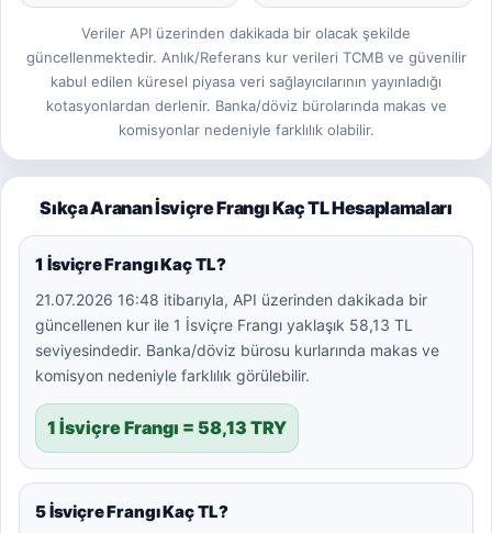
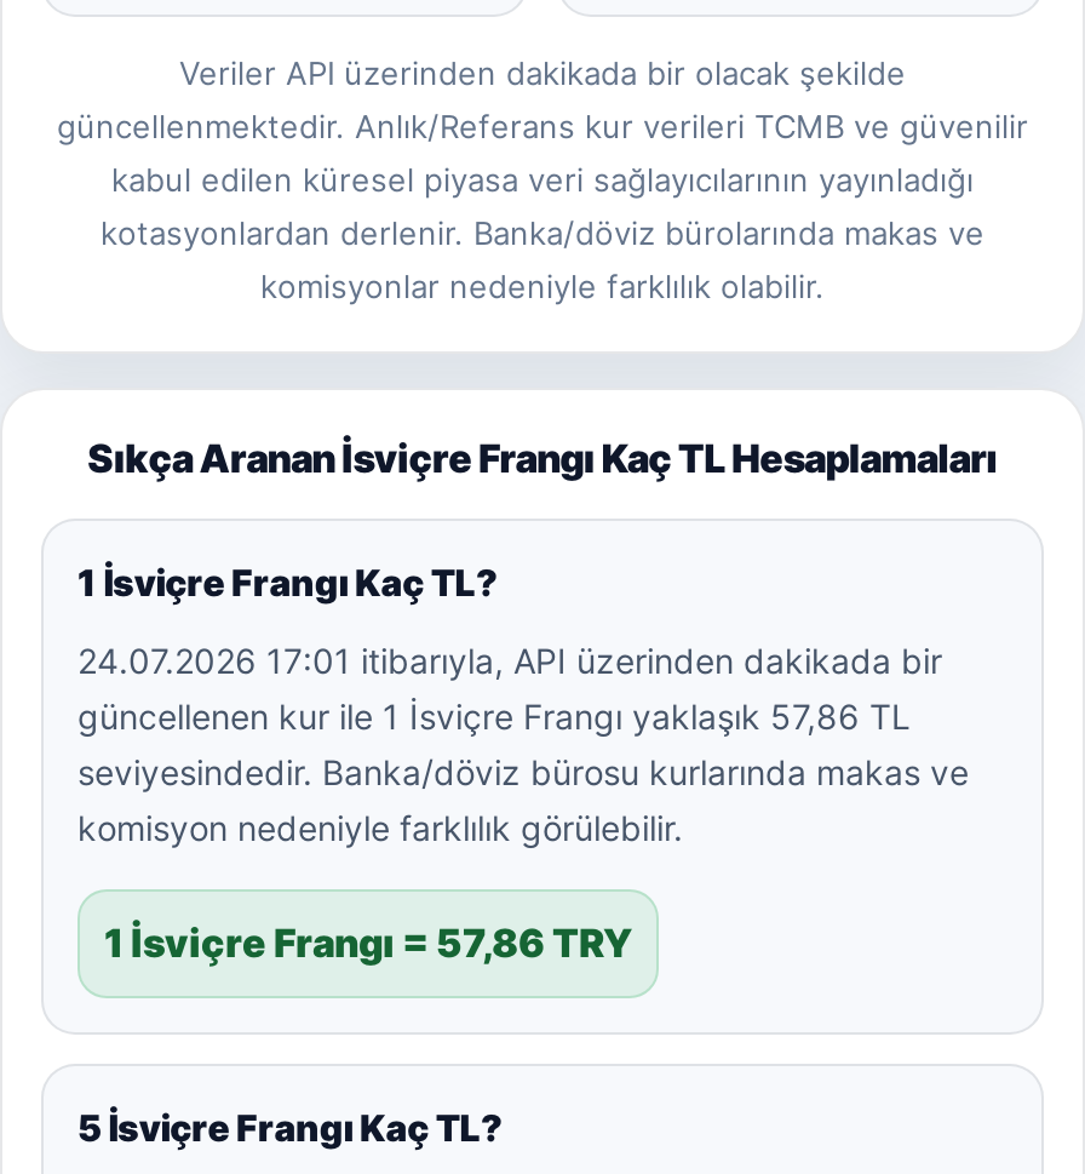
[35,290,427,309] 21.07.2026 16:48 itibarıyla, API üzerinden dakikada bir -> [77,640,942,681] 24.07.2026 17:01 itibarıyla, API üzerinden dakikada bir
[35,315,413,334] güncellenen kur ile 1 İsviçre Frangı yaklaşık 58,13 TL -> [77,695,911,737] güncellenen kur ile 1 İsviçre Frangı yaklaşık 57,86 TL
[47,417,287,438] 1 İsviçre Frangı = 58,13 TRY -> [104,918,632,967] 1 İsviçre Frangı = 57,86 TRY

